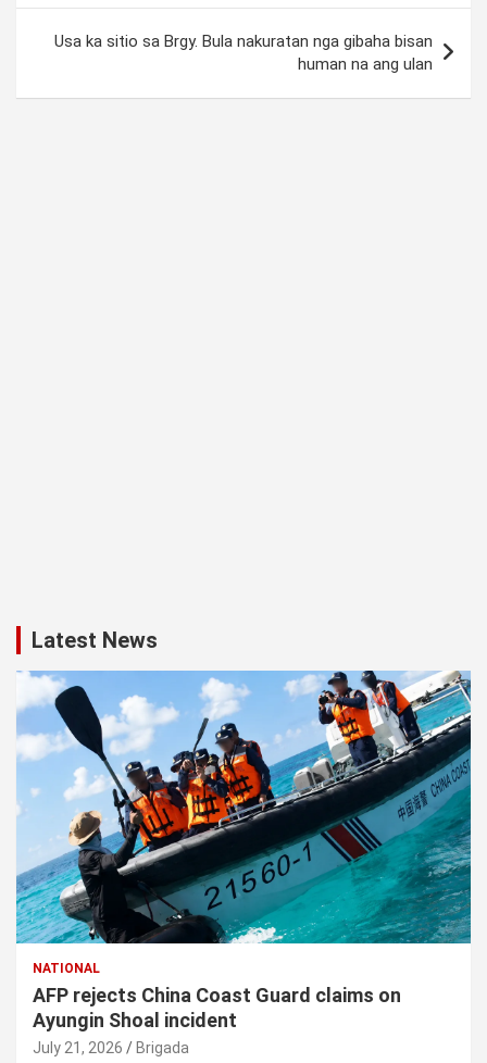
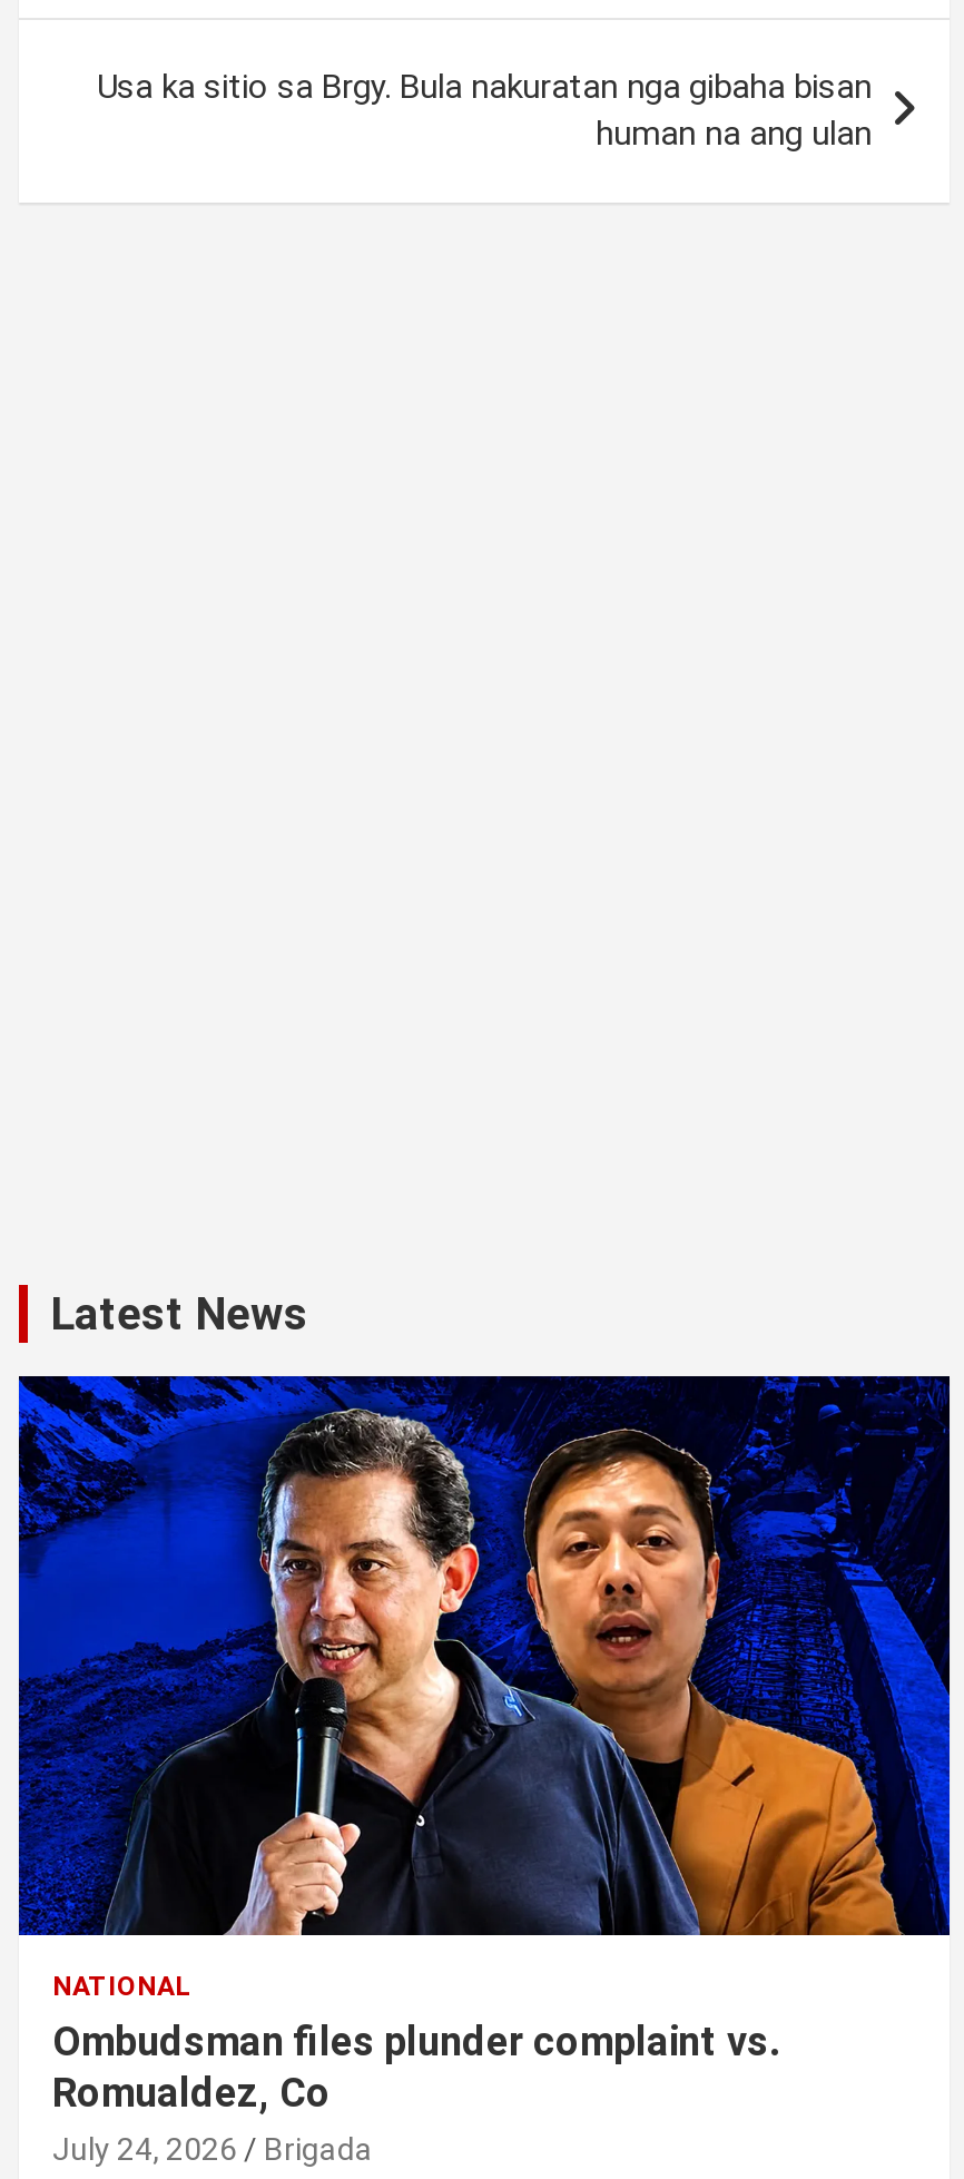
[15,671,472,1056] [image] | AFP rejects China Coast Guard claims on | Ayungin Shoal incident | July 21, 2026 -> [17,1374,952,2166] [image] | Ombudsman files plunder complaint vs. | Romualdez, Co | July 24, 2026

